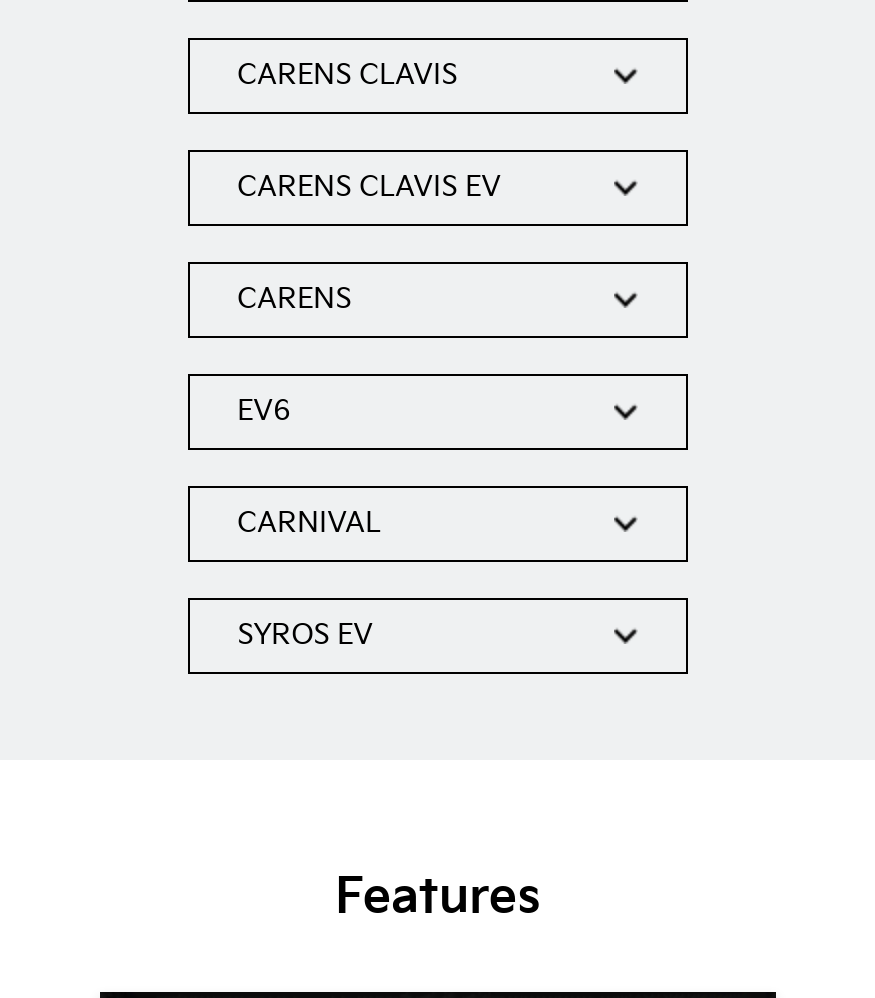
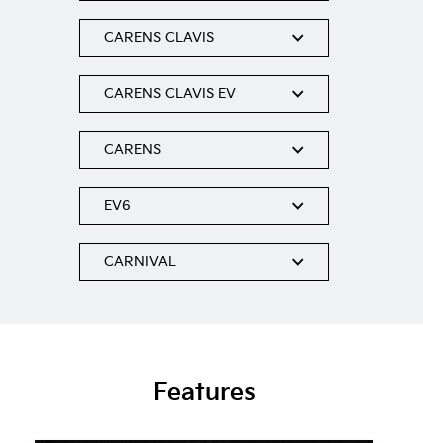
[237,618,373,652] SYROS EV -> none

